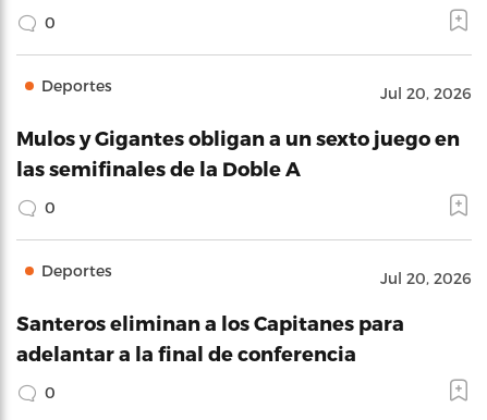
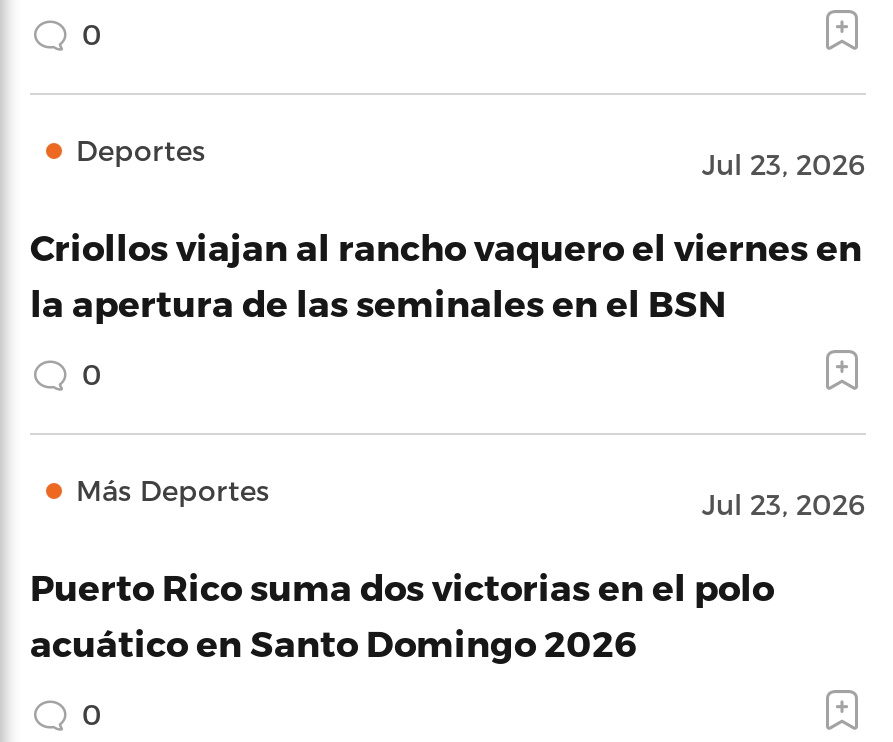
[380,84,472,102] Jul 20, 2026 -> [702,147,866,181] Jul 23, 2026
[16,126,460,180] Mulos y Gigantes obligan a un sexto juego en | las semifinales de la Doble A -> [30,225,862,323] Criollos viajan al rancho vaquero el viernes en | la apertura de las seminales en el BSN
[41,261,472,287] Deportes | Jul 20, 2026 -> [76,473,866,521] Más Deportes | Jul 23, 2026
[16,311,404,365] Santeros eliminan a los Capitanes para | adelantar a la final de conferencia -> [30,565,774,663] Puerto Rico suma dos victorias en el polo | acuático en Santo Domingo 2026

